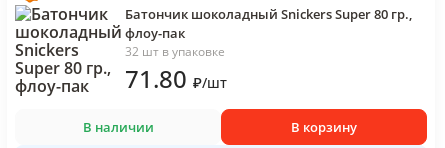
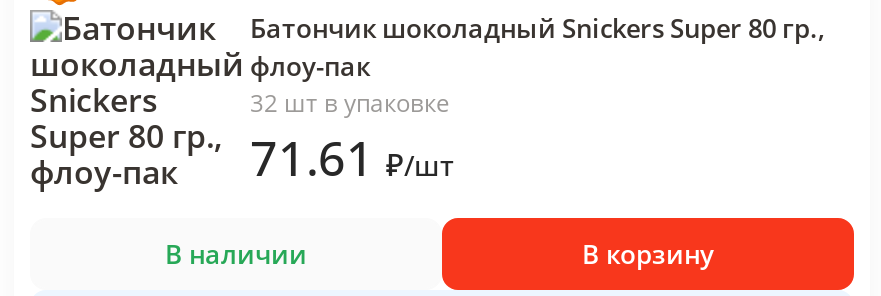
[125,62,227,95] 71.80 ₽/шт -> [250,124,454,190] 71.61 ₽/шт

